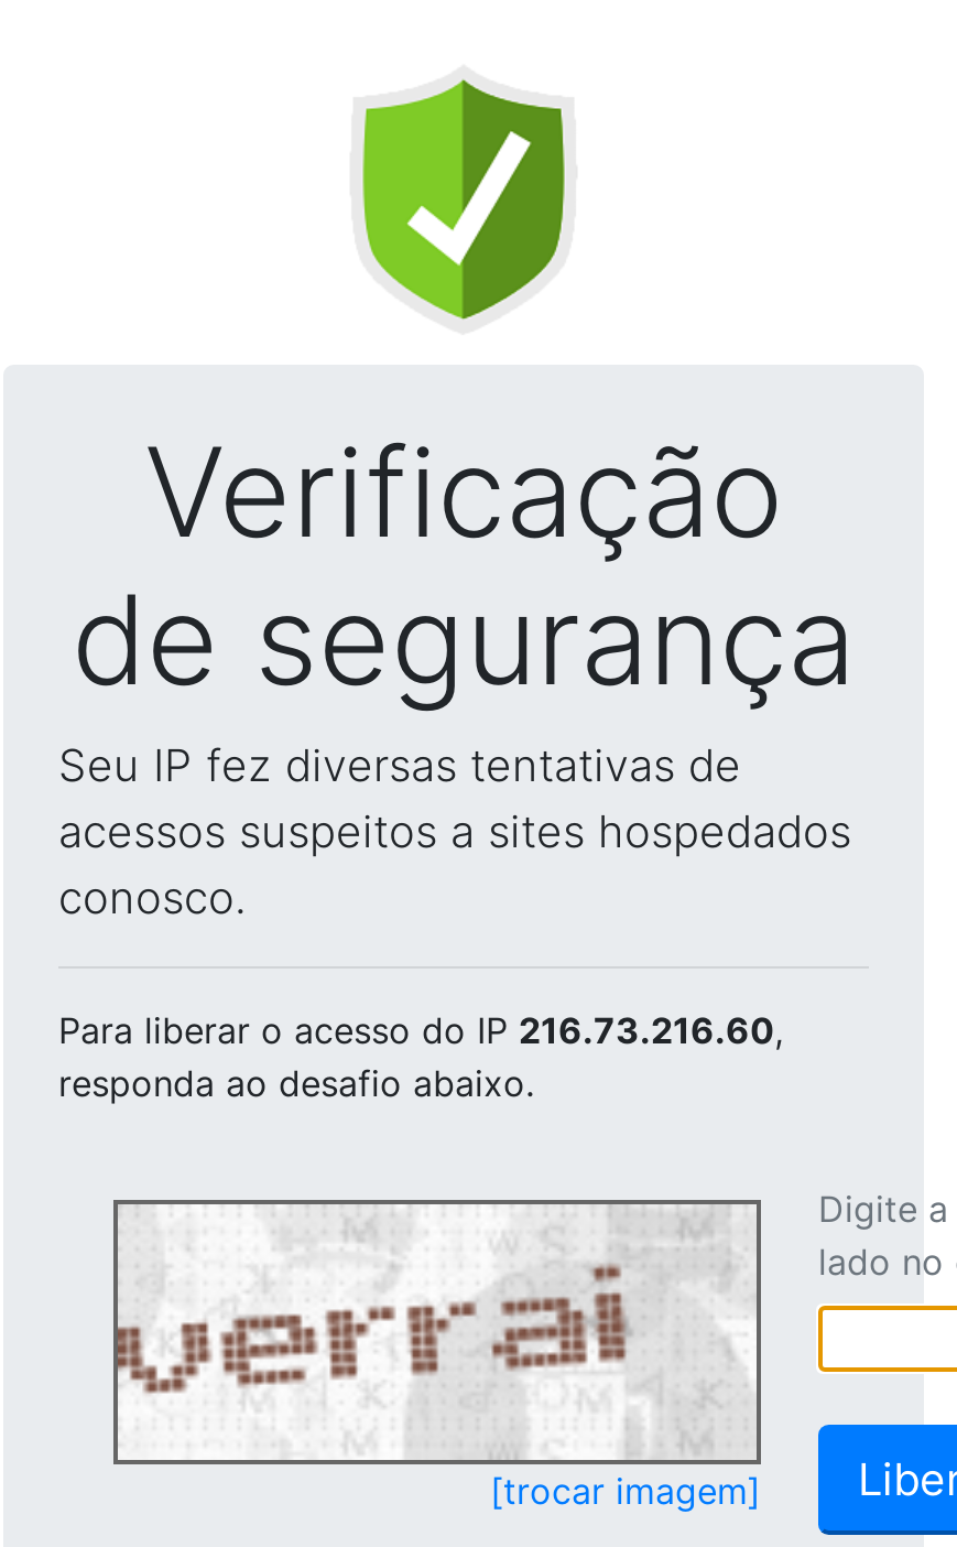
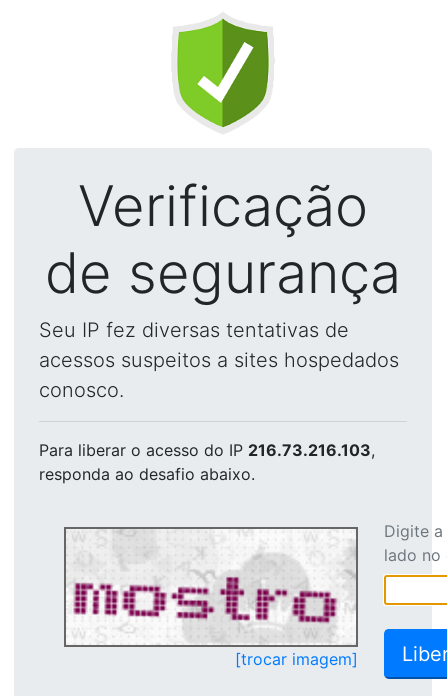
[58,1008,783,1052] Para liberar o acesso do IP 216.73.216.60, -> [39,440,375,460] Para liberar o acesso do IP 216.73.216.103,
[116,1209,730,1453] [image] -> [66,531,344,642] [image]

